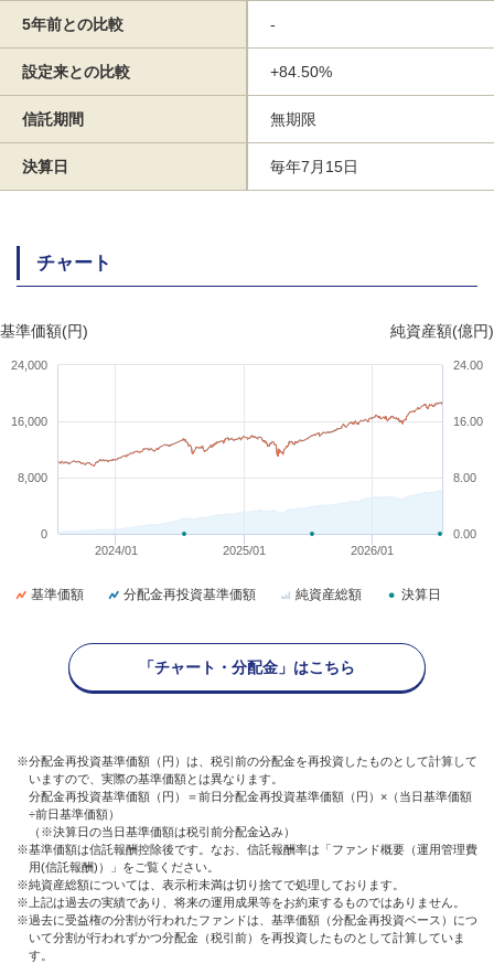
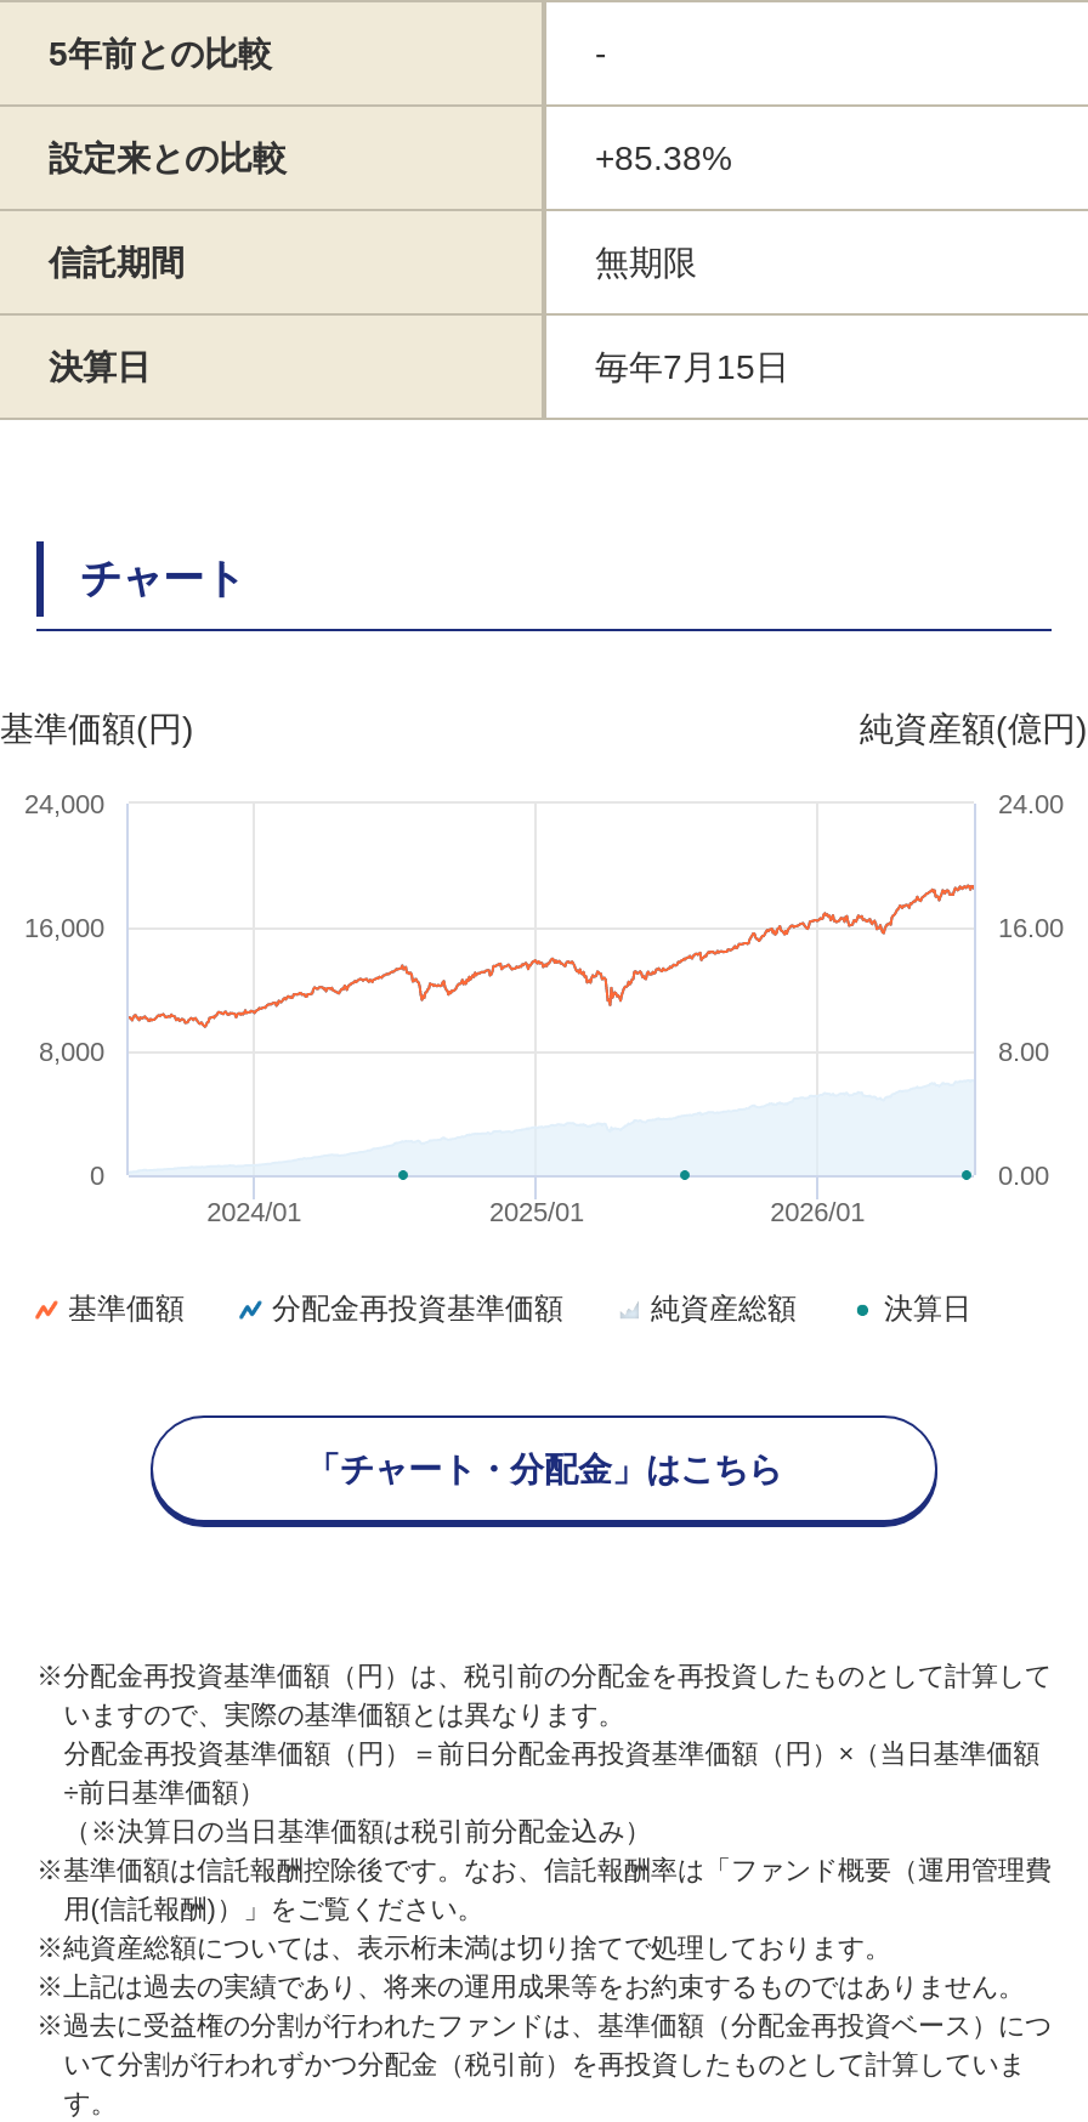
[270,62,332,80] +84.50% -> [595,137,731,176] +85.38%

